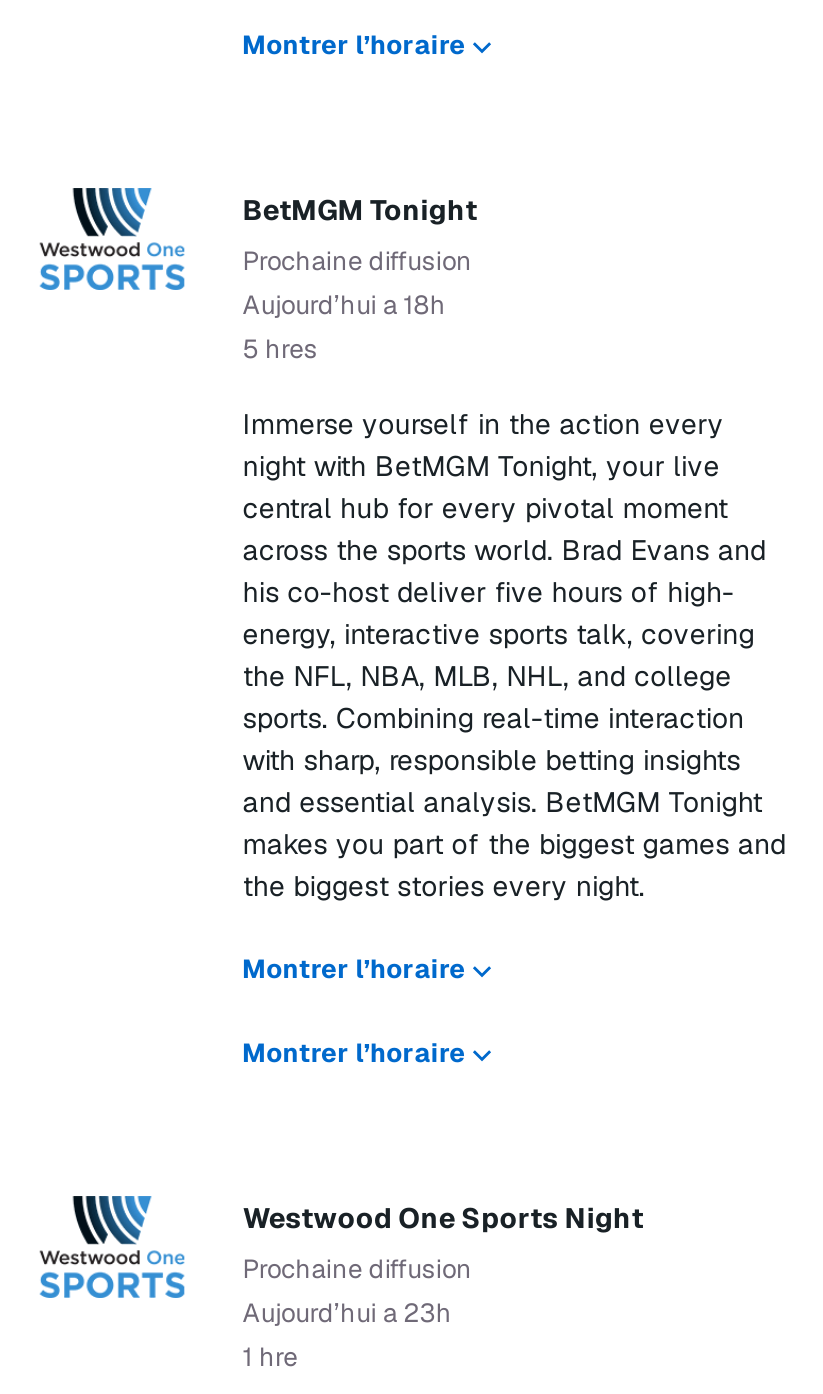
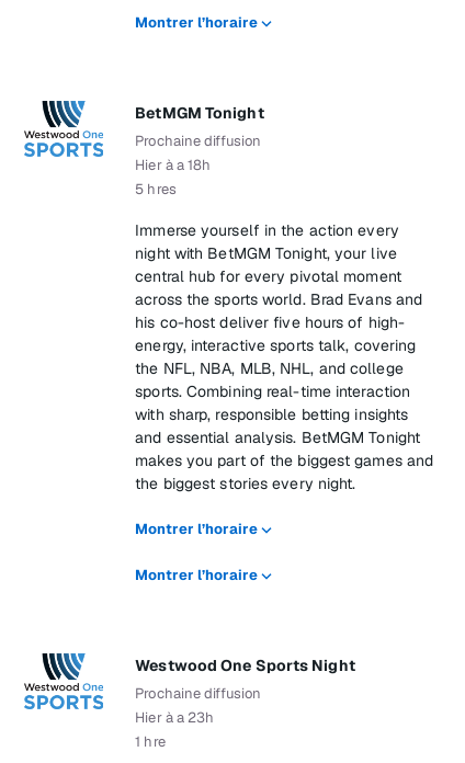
[242,288,446,322] Aujourd’hui a 18h -> [135,156,211,174] Hier à a 18h
[242,1296,452,1330] Aujourd’hui a 23h -> [135,708,214,727] Hier à a 23h

